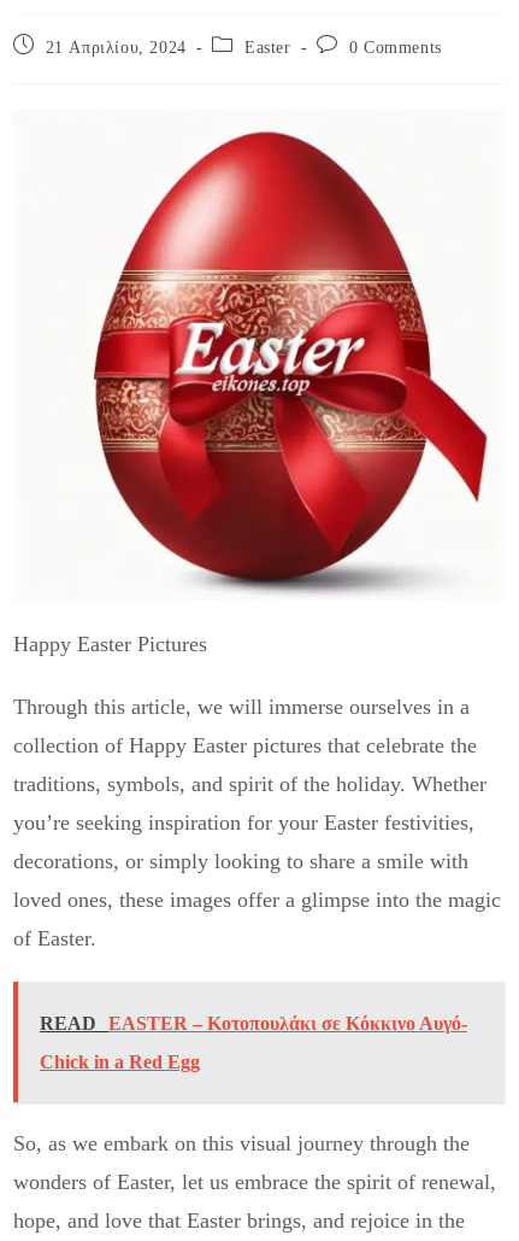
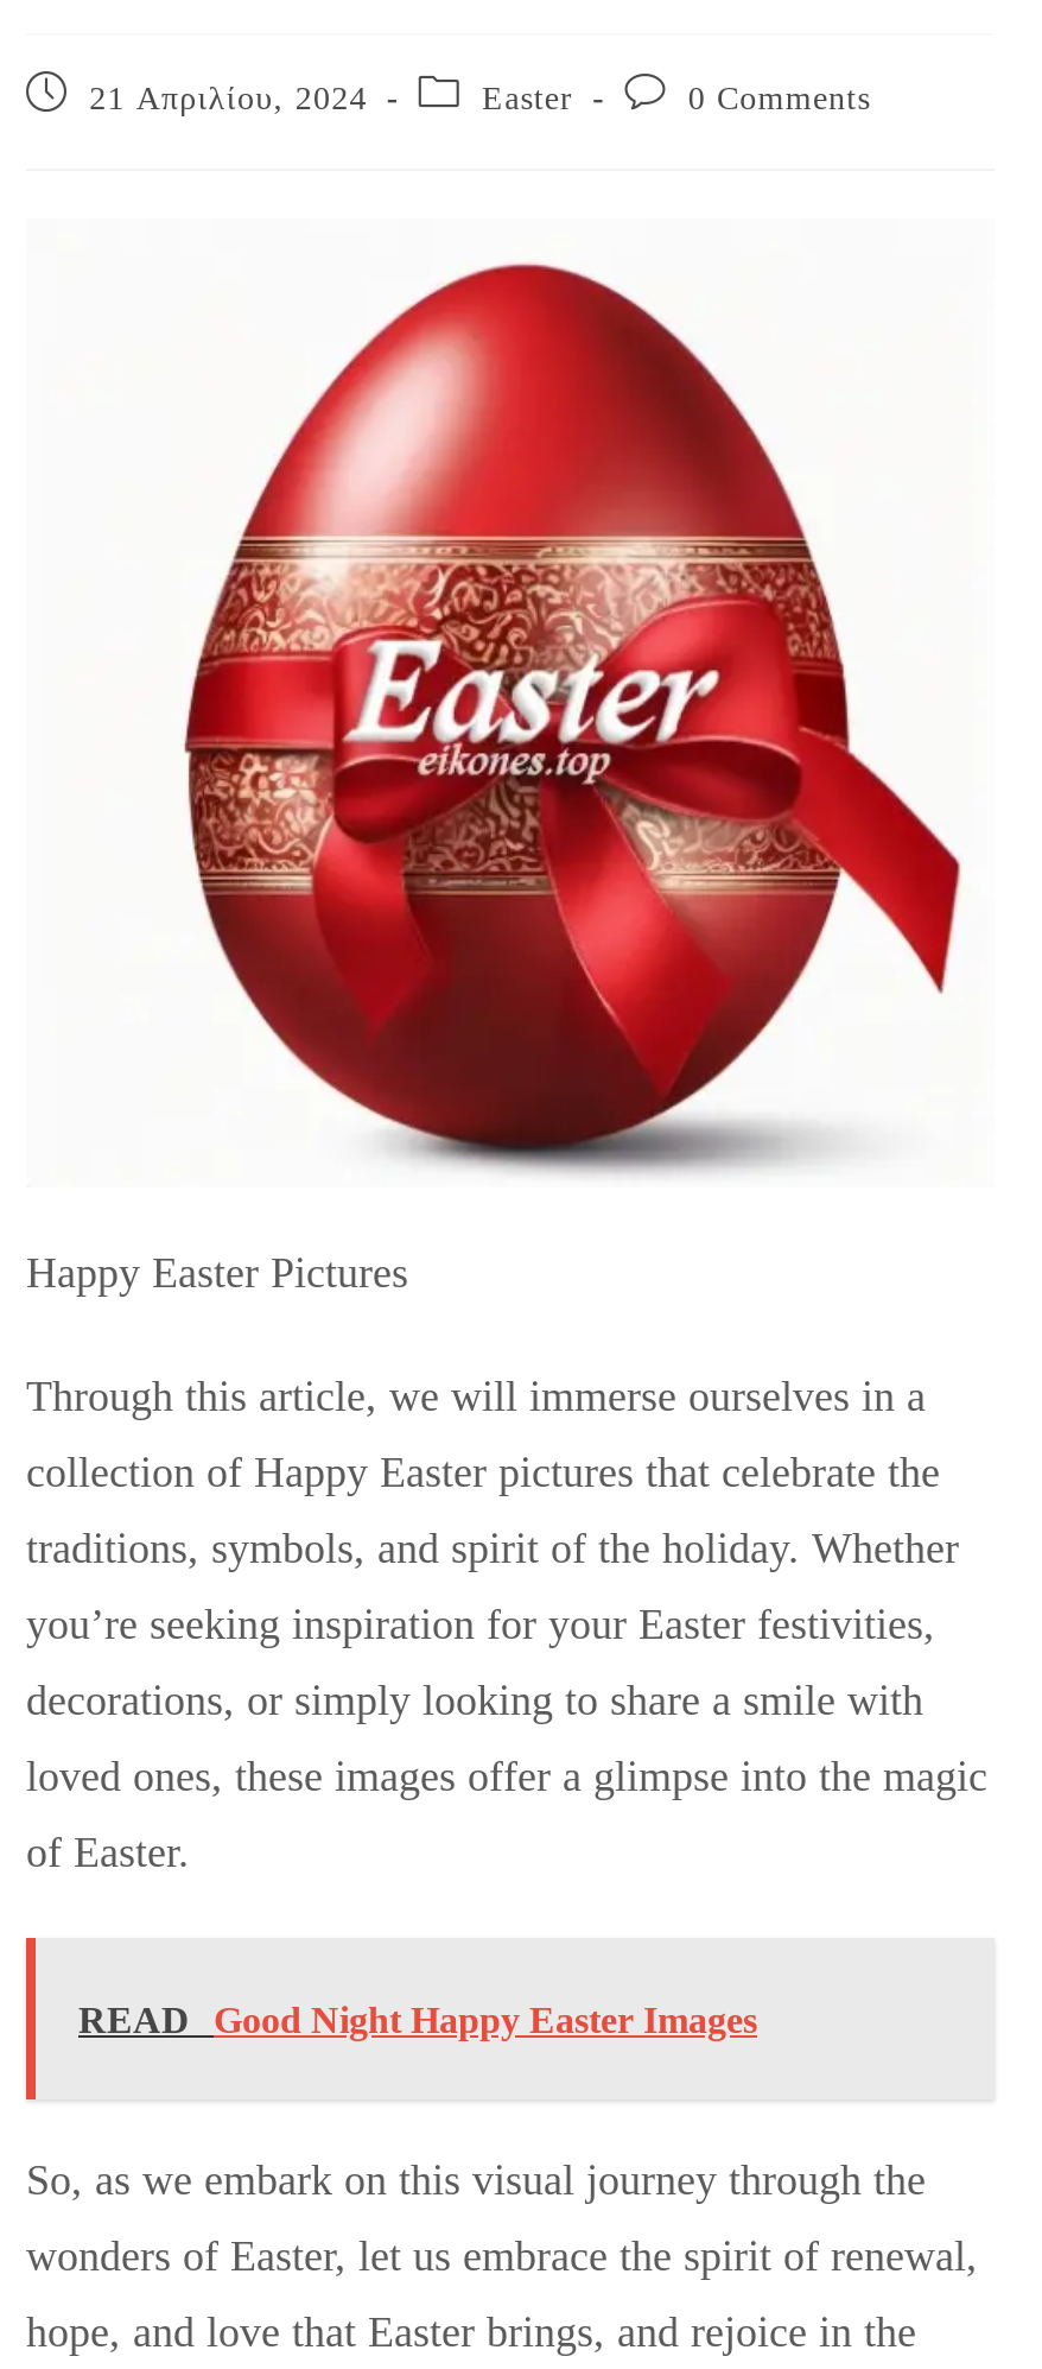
[40,1013,467,1072] READ EASTER – Κοτοπουλάκι σε Κόκκινο Αυγό- | Chick in a Red Egg -> [78,2000,757,2040] READ Good Night Happy Easter Images

